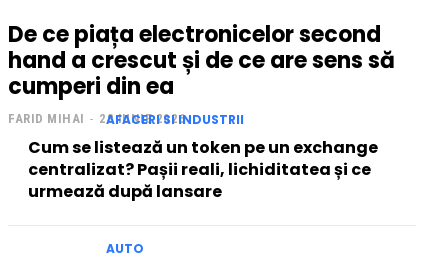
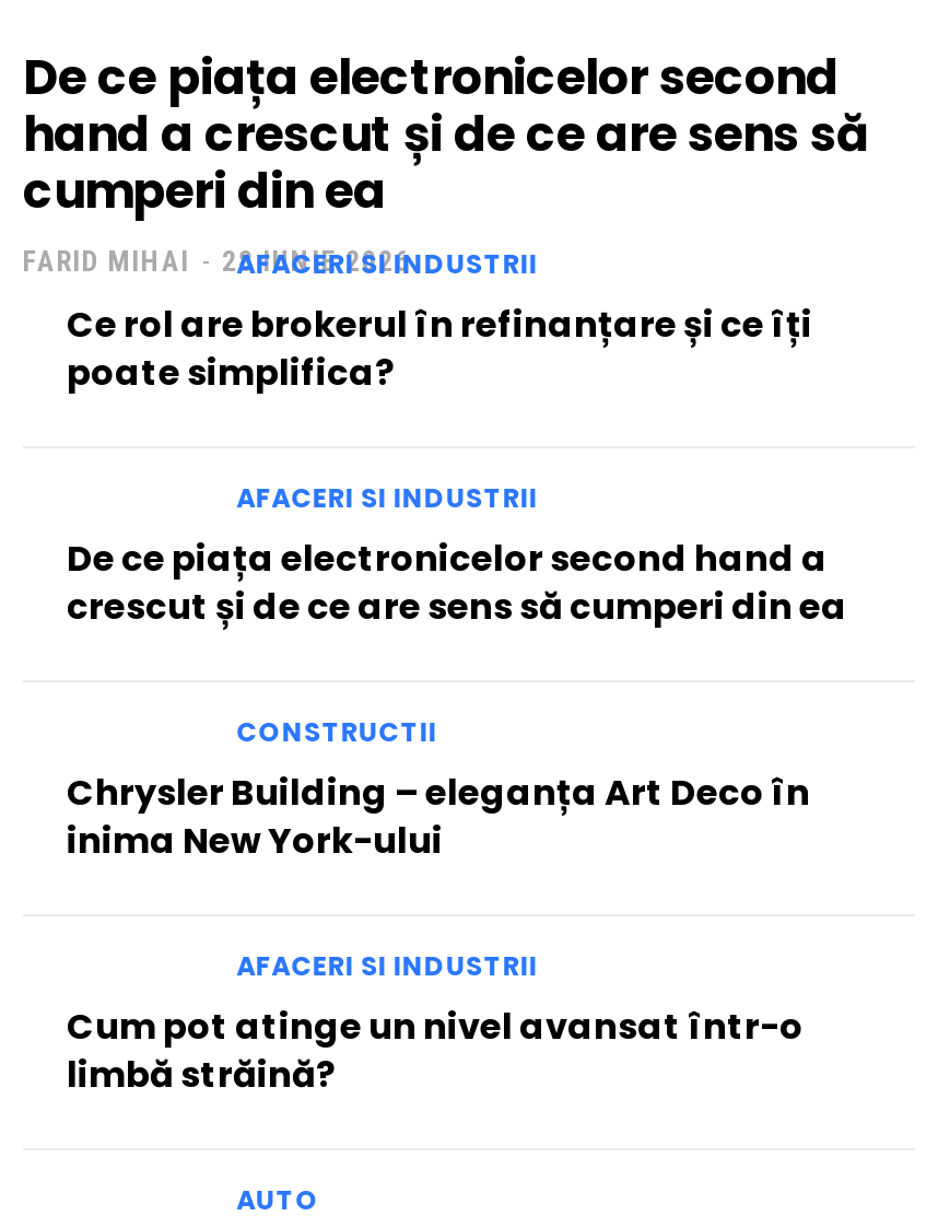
[28,136,378,203] Cum se listează un token pe un exchange | centralizat? Pașii reali, lichiditatea și ce | urmează după lansare -> [67,299,847,1099] Ce rol are brokerul în refinanțare și ce îți | poate simplifica? | AFACERI SI INDUSTRII | De ce piața electronicelor second hand a | crescut și de ce are sens să cumperi din ea | CONSTRUCTII | Chrysler Building – eleganța Art Deco în | inima New York-ului | AFACERI SI INDUSTRII | Cum pot atinge un nivel avansat într-o | limbă străină?

